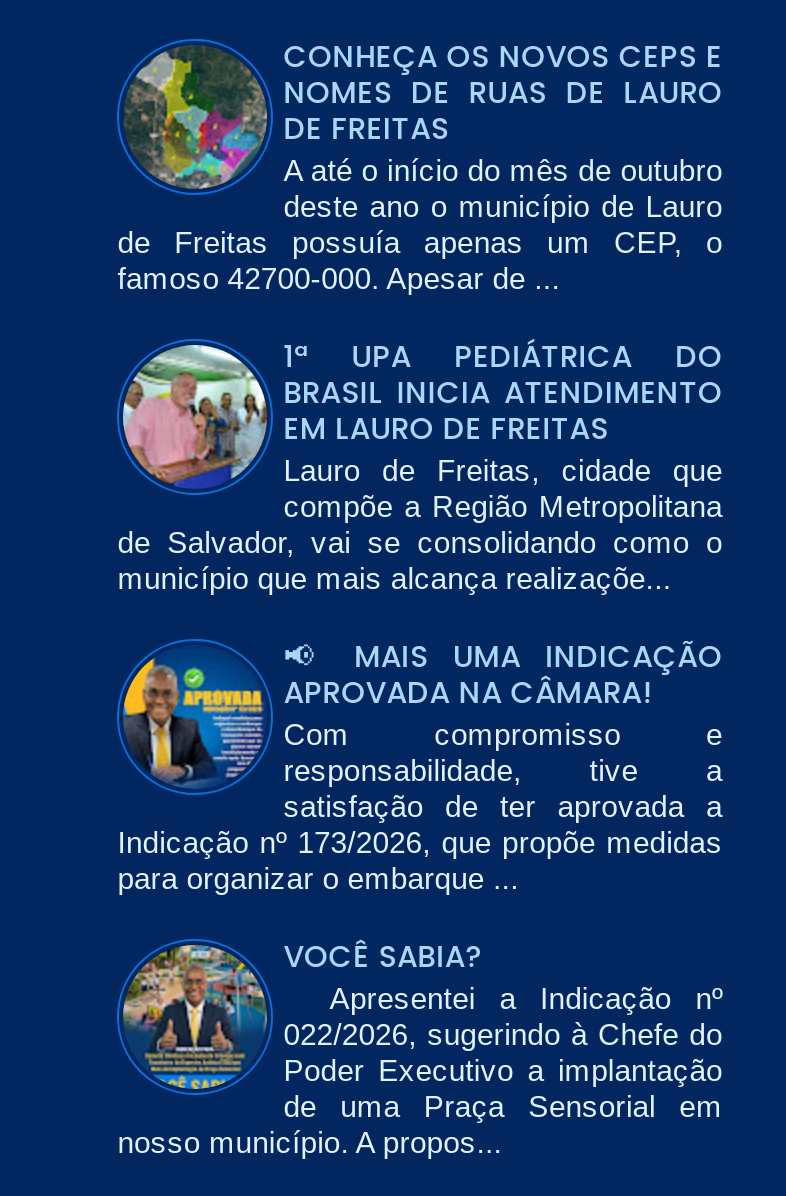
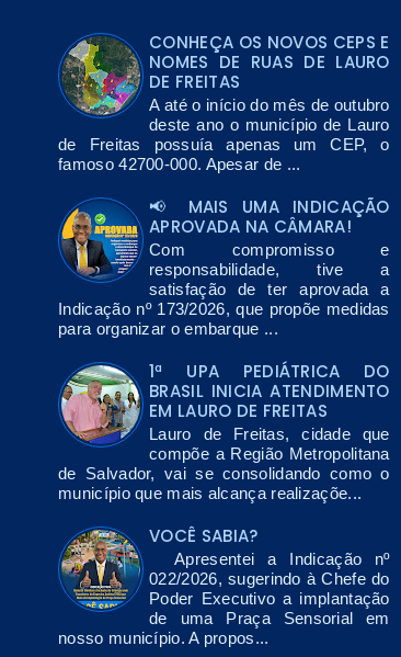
moved [117,334,723,594] -> [58,359,390,502]: [image] | 1ª UPA PEDIÁTRICA DO | BRASIL INICIA ATENDIMENTO | EM LAURO DE FREITAS | Lauro de Freitas, cidade que | compõe a Região Metropolitana | de Salvador, vai se consolidando como o | município que mais alcança realizaçõe...
moved [115,641,723,894] -> [57,199,390,337]: [image] | APROVADA NA CÂMARA! | Com compromisso e | responsabilidade, tive a | satisfação de ter aprovada a | Indicação nº 173/2026, que propõe medidas | para organizar o embarque ...

